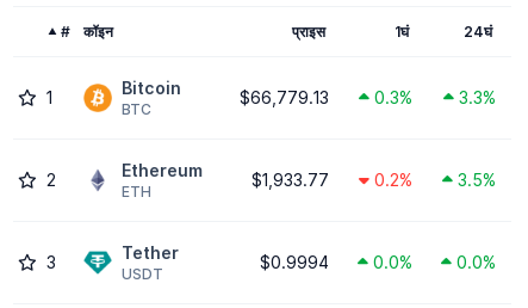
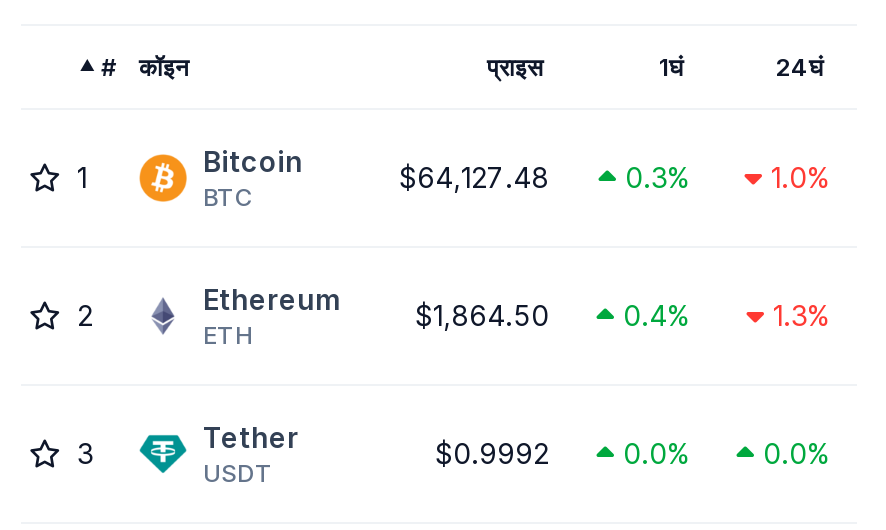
[240,87,329,107] $66,779.13 -> [399,160,549,194] $64,127.48
[459,87,496,107] 3.3% -> [771,160,829,194] 1.0%
[251,170,329,190] $1,933.77 -> [415,298,549,332] $1,864.50
[374,170,412,190] 0.2% -> [623,298,689,332] 0.4%
[458,170,496,190] 3.5% -> [773,298,829,332] 1.3%
[260,252,329,272] $0.9994 -> [435,436,549,470] $0.9992

